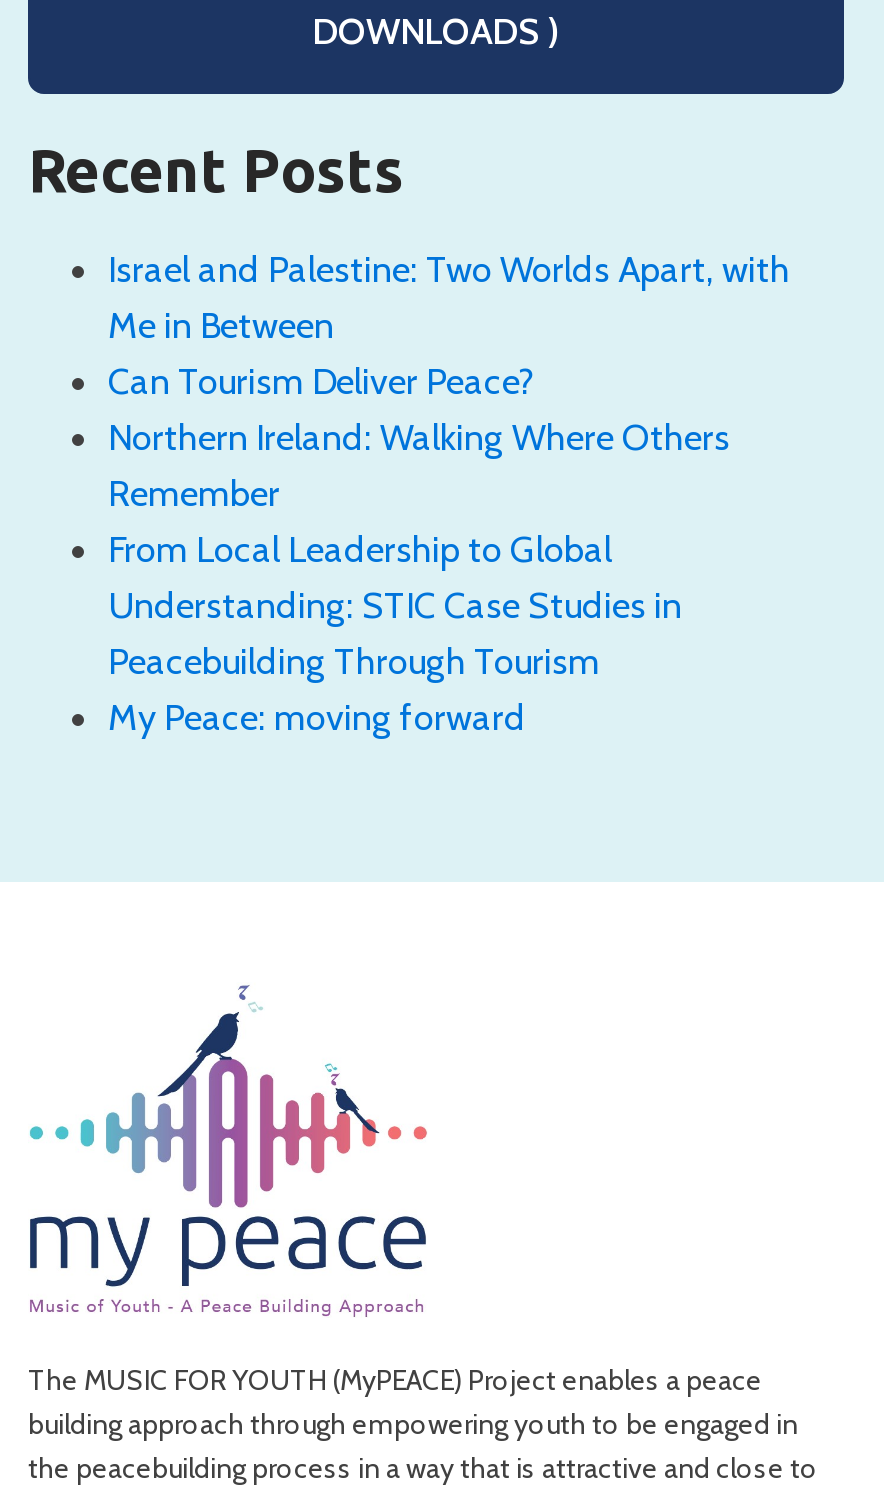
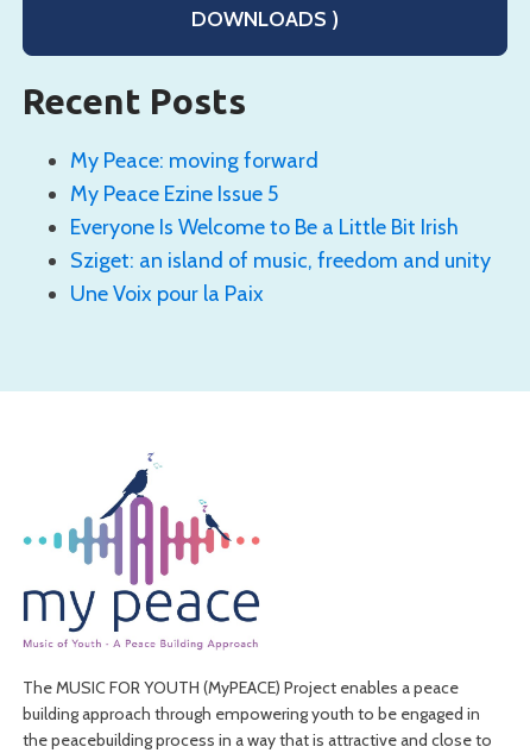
[108,247,790,683] Israel and Palestine: Two Worlds Apart, with | Me in Between | Can Tourism Deliver Peace? | Northern Ireland: Walking Where Others | Remember | From Local Leadership to Global | Understanding: STIC Case Studies in | Peacebuilding Through Tourism -> none
moved [108,695,526,739] -> [70,147,318,173]: My Peace: moving forward
none -> [70,180,491,306] My Peace Ezine Issue 5 | Everyone Is Welcome to Be a Little Bit Irish | Sziget: an island of music, freedom and unity | Une Voix pour la Paix

